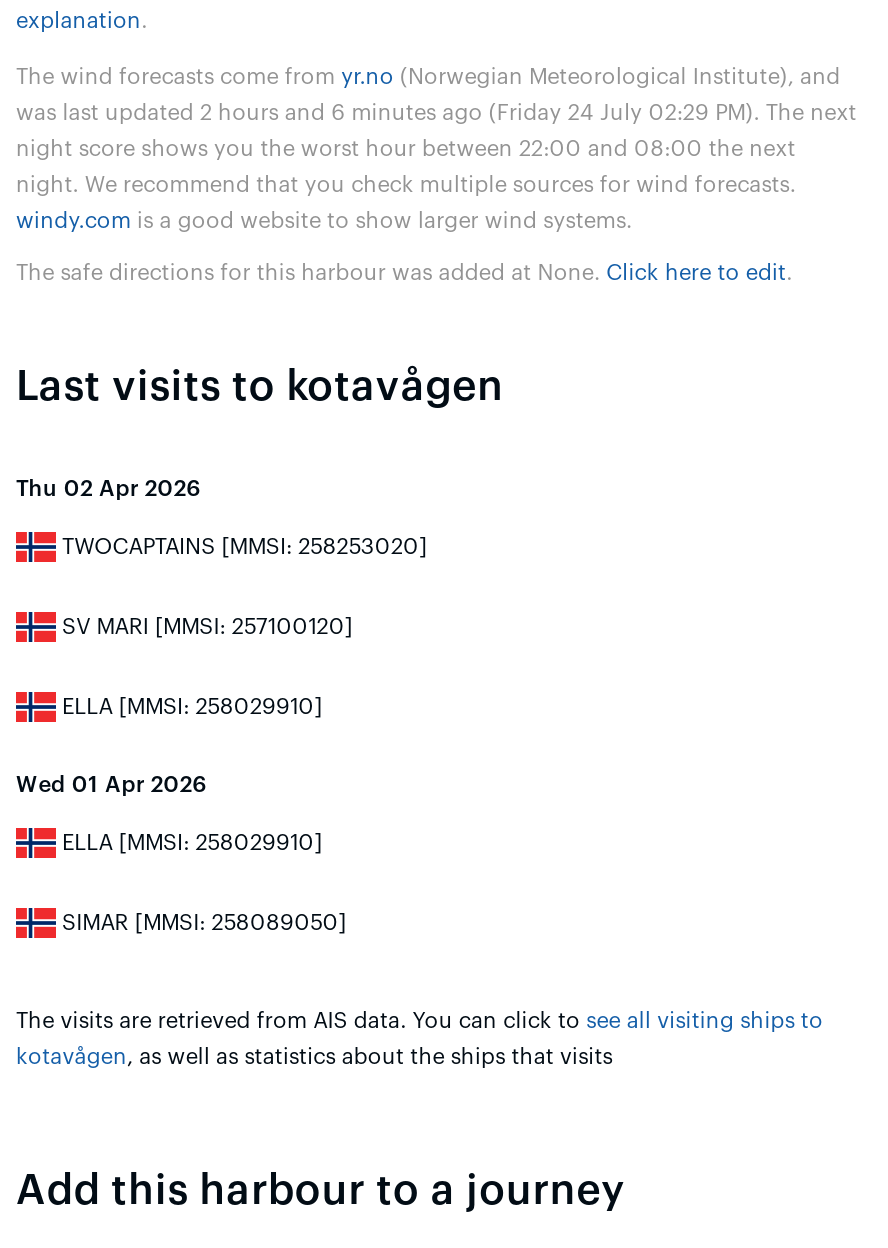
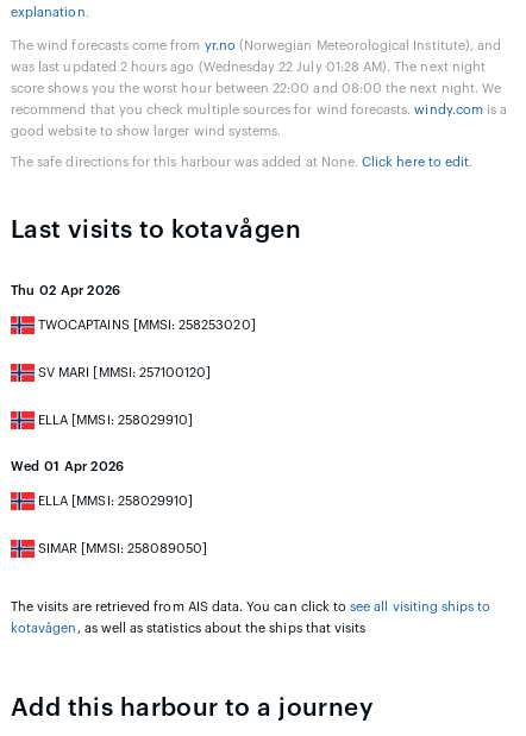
[16,101,857,123] was last updated 2 hours and 6 minutes ago (Friday 24 July 02:29 PM). The next -> [11,60,486,73] was last updated 2 hours ago (Wednesday 22 July 01:28 AM). The next night
[16,137,796,159] night score shows you the worst hour between 22:00 and 08:00 the next -> [11,82,501,95] score shows you the worst hour between 22:00 and 08:00 the next night. We
[16,173,796,195] night. We recommend that you check multiple sources for wind forecasts. -> [11,103,507,116] recommend that you check multiple sources for wind forecasts. windy.com is a
[16,209,632,231] windy.com is a good website to show larger wind systems. -> [11,124,281,138] good website to show larger wind systems.

